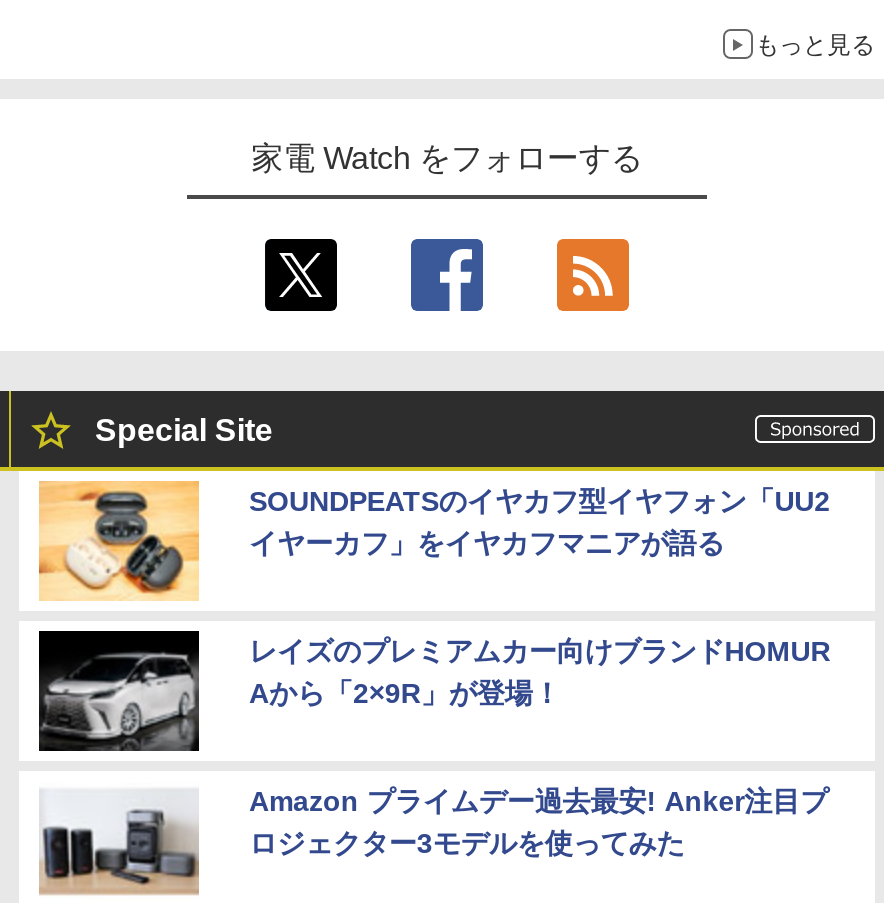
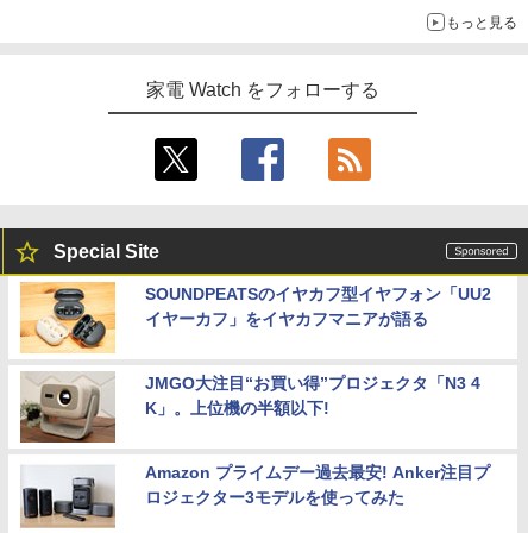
[37,629,830,753] [image] | レイズのプレミアムカー向けブランドHOMUR | Aから「2×9R」が登場！ -> [19,371,480,444] [image] | JMGO大注目“お買い得”プロジェクタ「N3 4 | K」。上位機の半額以下!

